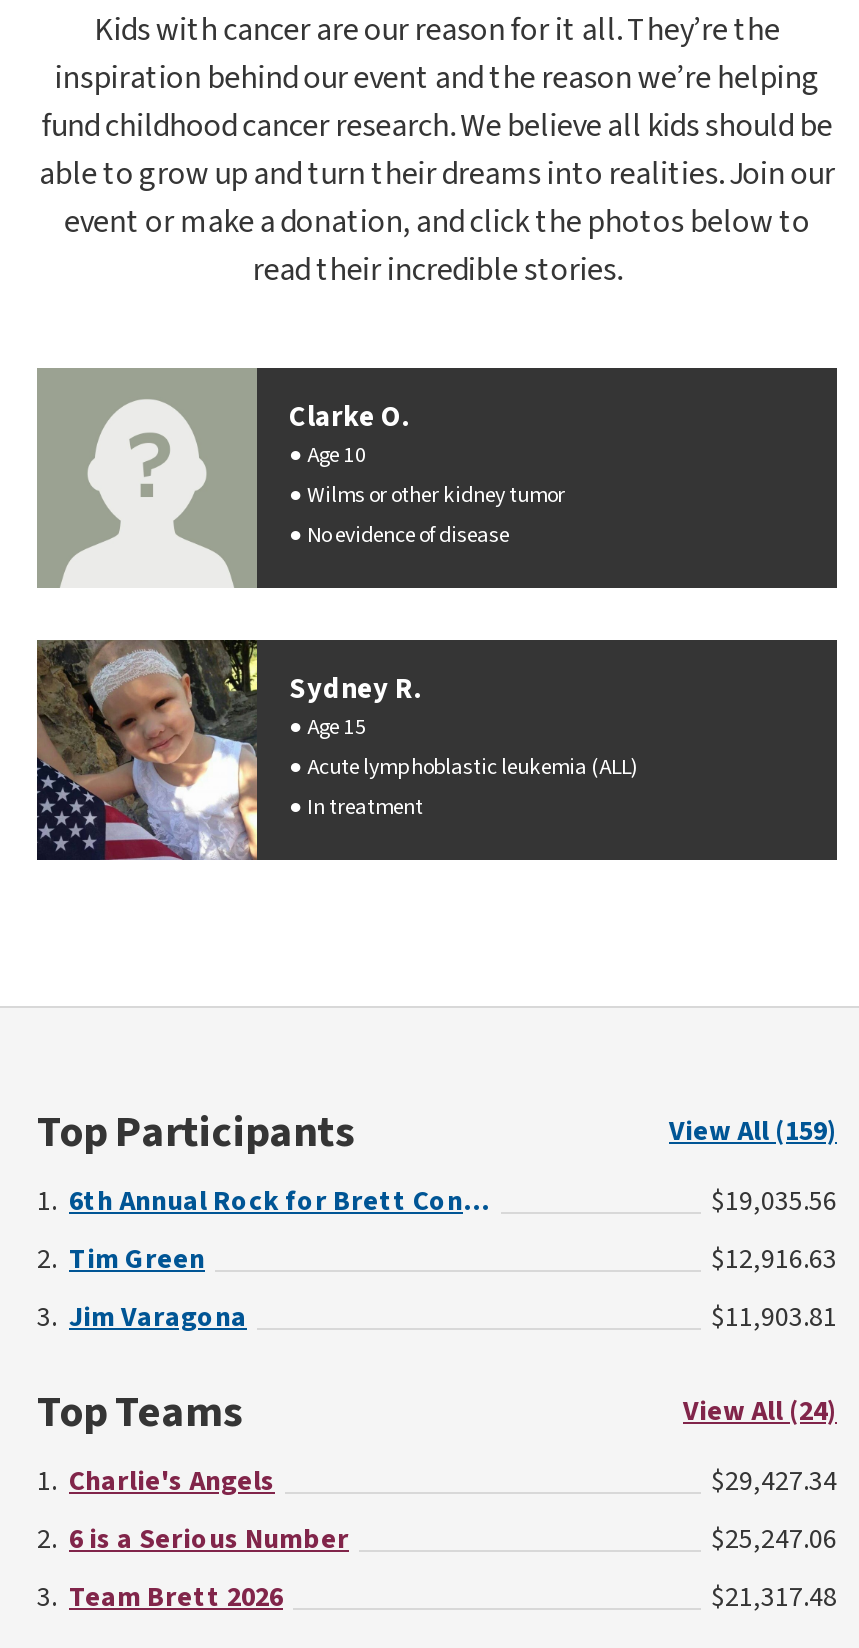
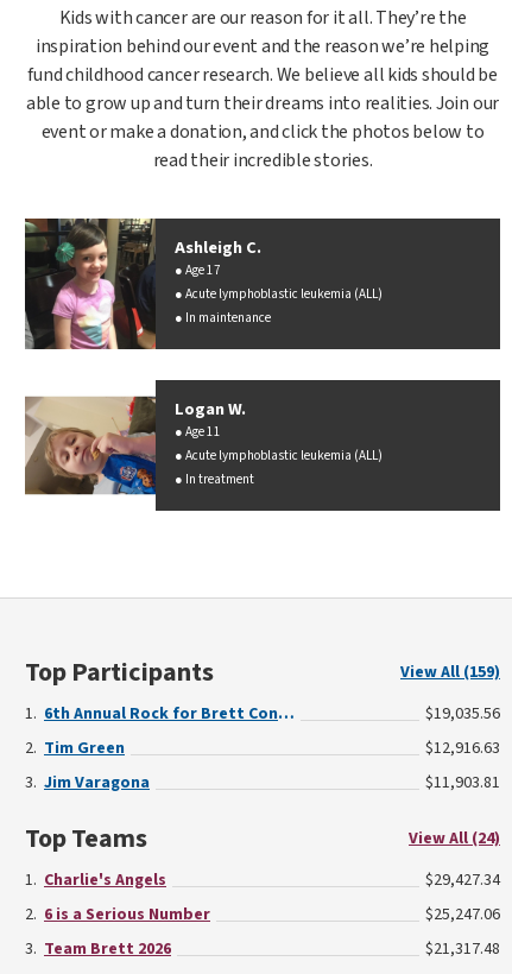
[37,368,565,588] [image] | Clarke O. | Age 10 | Wilms or other kidney tumor | No evidence of disease -> [25,219,383,350] [image] | Ashleigh C. | Age 17 | Acute lymphoblastic leukemia (ALL) | In maintenance
[35,638,421,862] [image] | Sydney R. | Age 15 -> [24,380,246,511] [image] | Logan W. | Age 11

